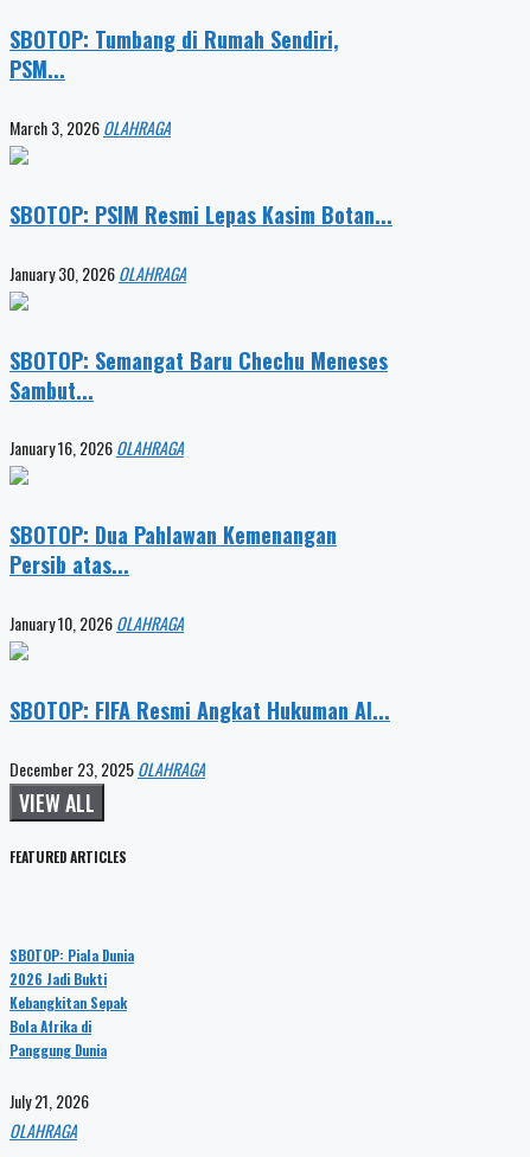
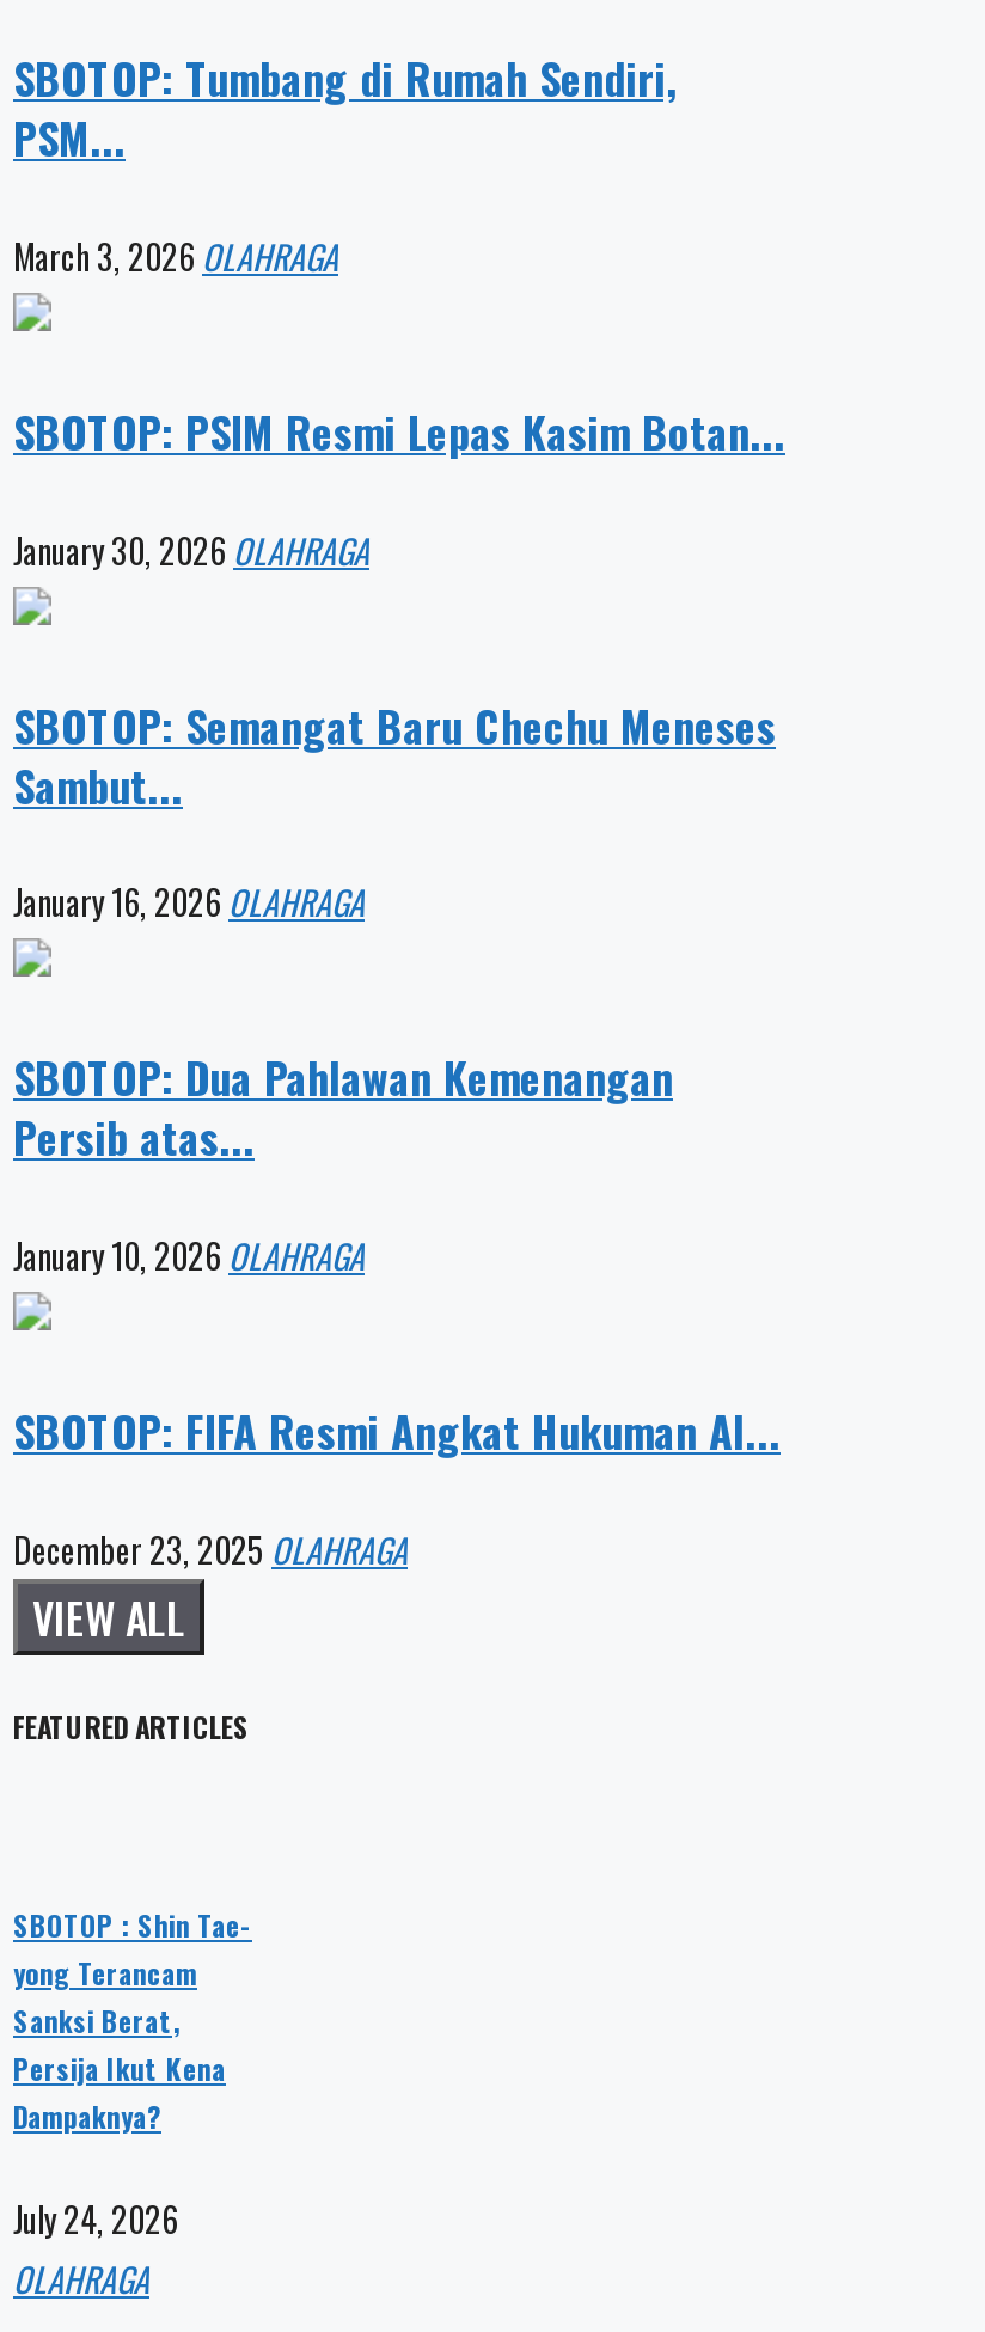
[9,945,134,1060] SBOTOP: Piala Dunia | 2026 Jadi Bukti | Kebangkitan Sepak | Bola Afrika di | Panggung Dunia -> [13,1905,252,2137] SBOTOP : Shin Tae- | yong Terancam | Sanksi Berat, | Persija Ikut Kena | Dampaknya?
[9,1088,89,1113] July 21, 2026 -> [13,2193,178,2243] July 24, 2026

